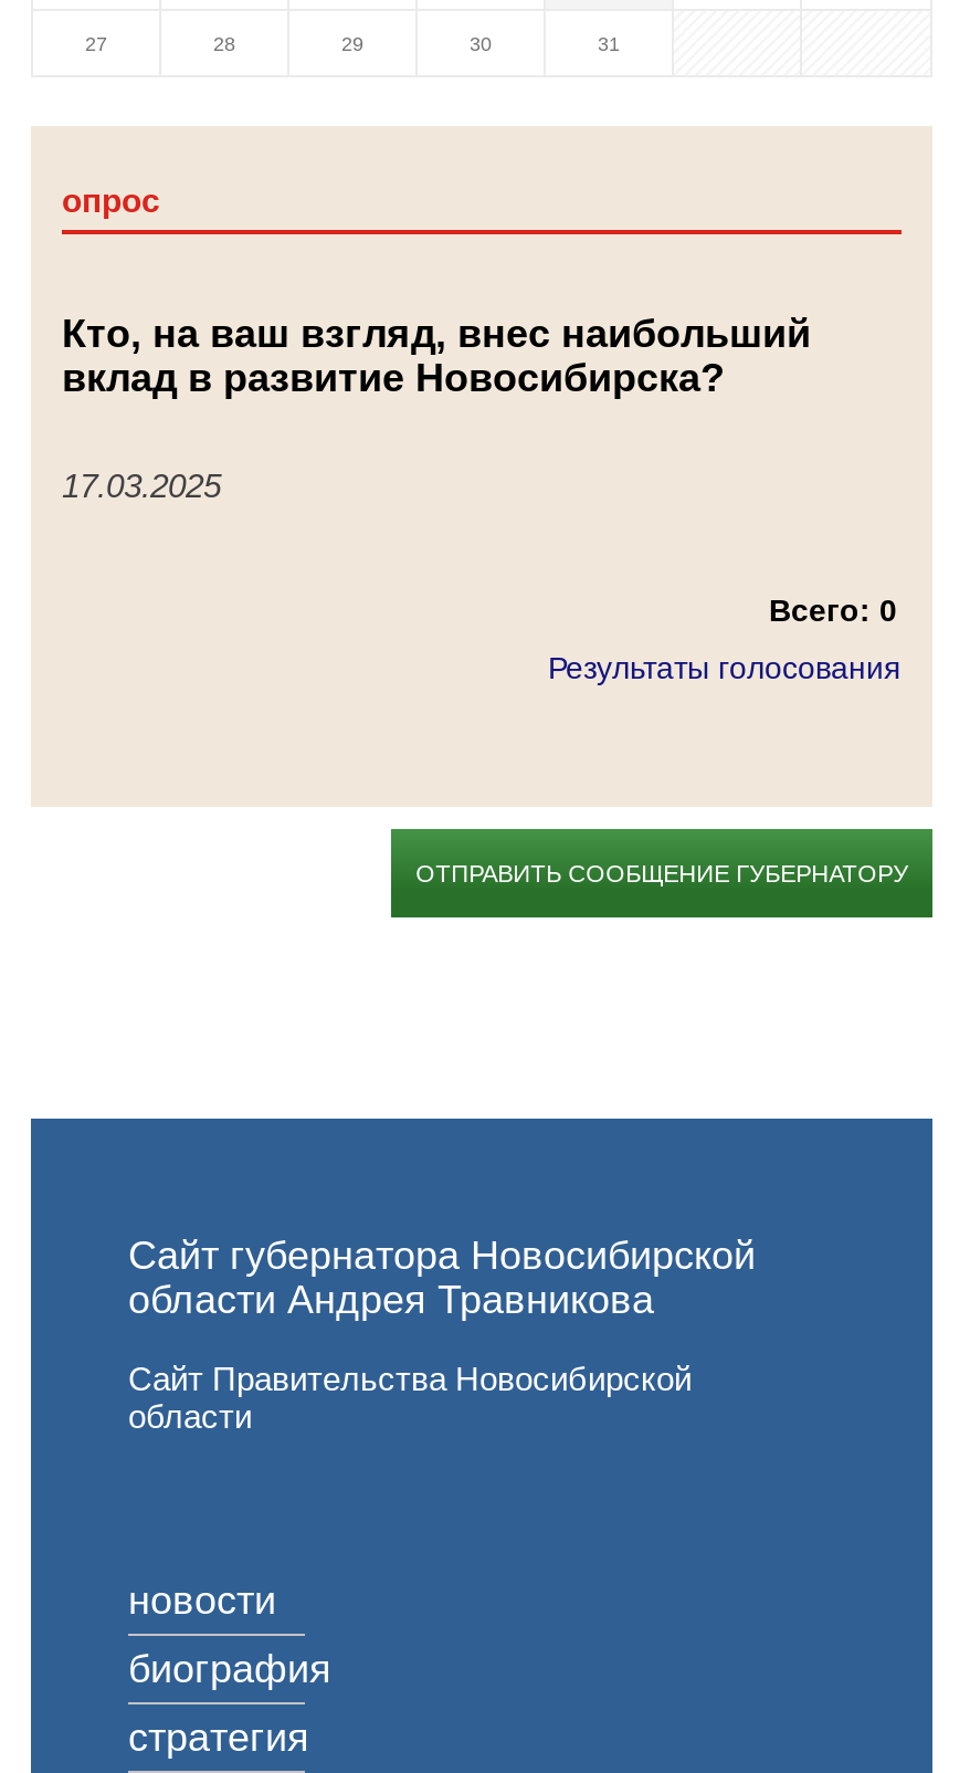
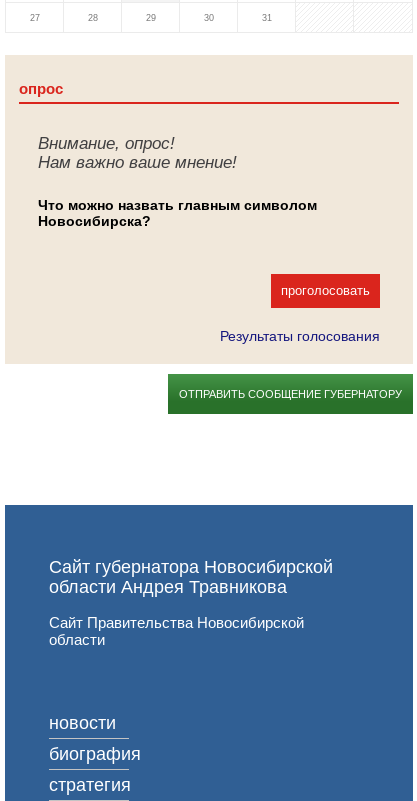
[62,311,811,399] Кто, на ваш взгляд, внес наибольший | вклад в развитие Новосибирска? -> [38,134,237,172] Внимание, опрос! | Нам важно ваше мнение!
[62,466,221,503] 17.03.2025 -> [38,197,317,229] Что можно назвать главным символом | Новосибирска?
[769,592,897,627] Всего: 0 -> [281,283,370,298] проголосовать
moved [548,649,902,685] -> [220,328,380,344]: Результаты голосования

